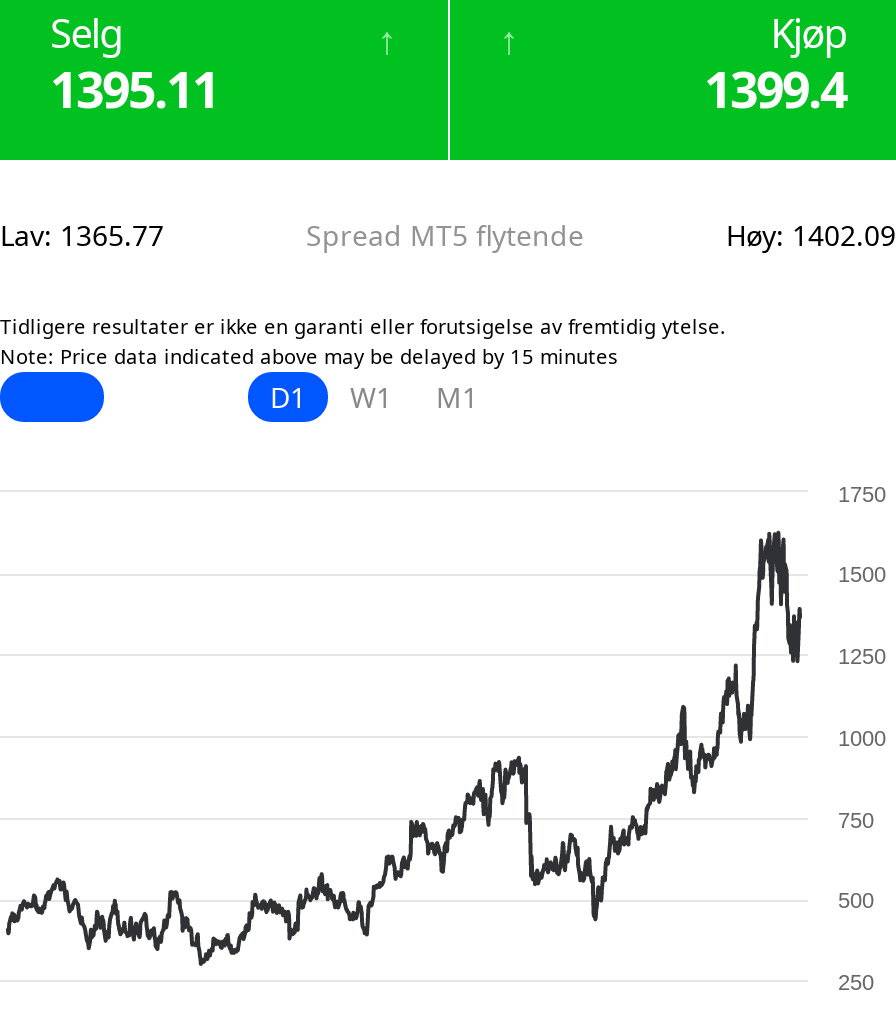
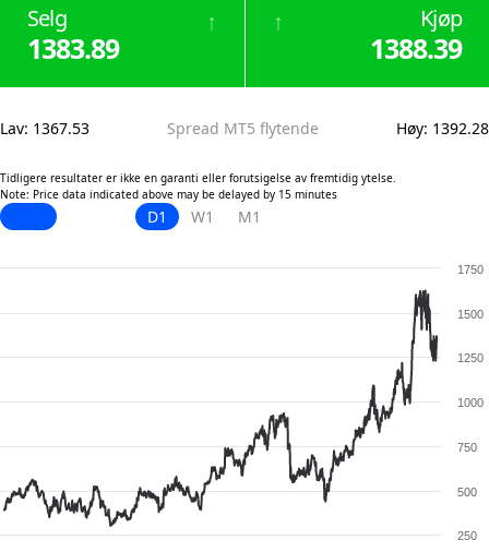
[50,54,218,122] 1395.11 -> [27,29,119,67] 1383.89
[704,54,846,122] 1399.4 -> [370,29,462,67] 1388.39
[0,216,164,254] Lav: 1365.77 -> [0,118,90,139] Lav: 1367.53
[726,216,896,254] Høy: 1402.09 -> [396,118,489,139] Høy: 1392.28

